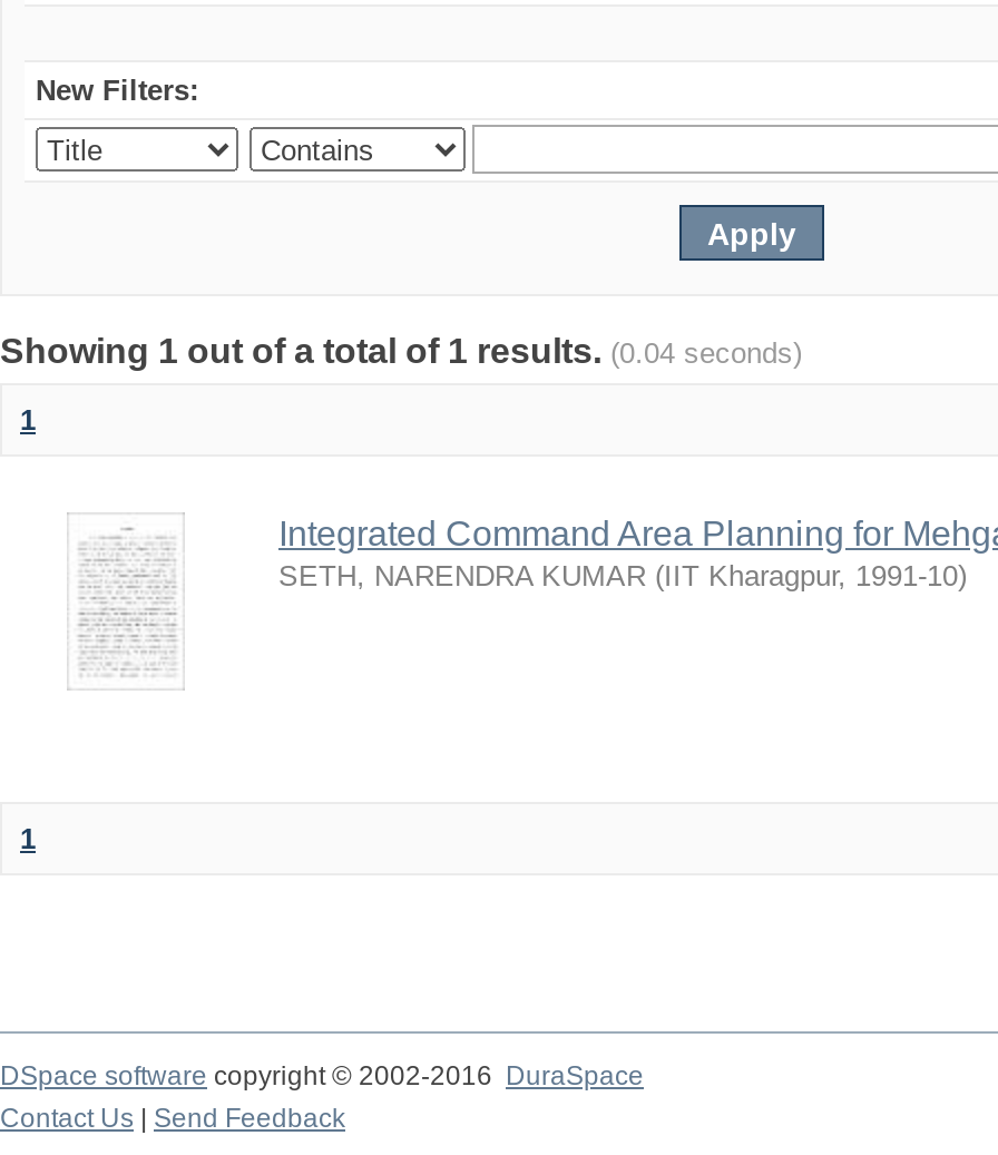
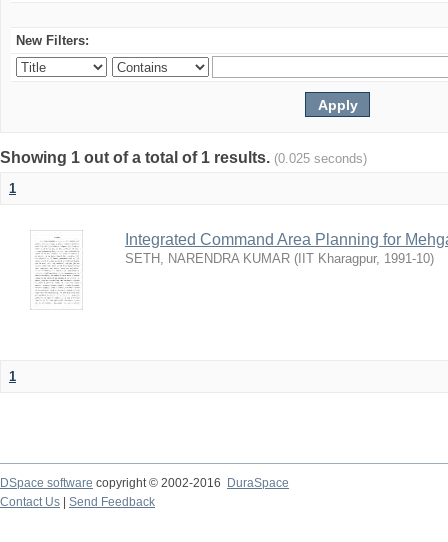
[0,332,802,370] Showing 1 out of a total of 1 results. (0.04 seconds) -> [0,149,367,166] Showing 1 out of a total of 1 results. (0.025 seconds)

